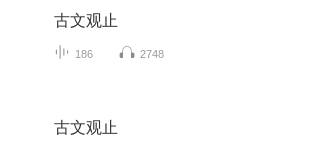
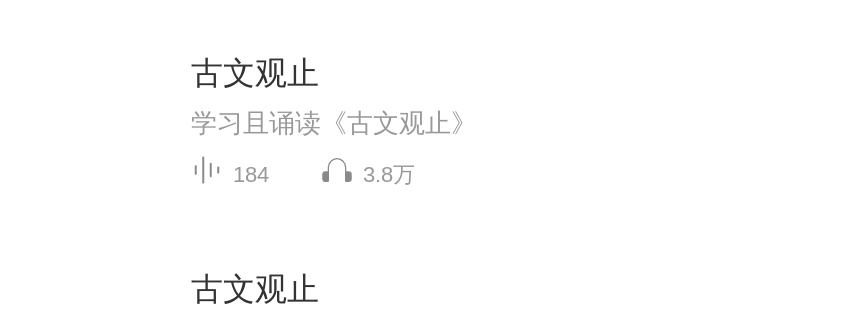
[75,48,164,60] 186 | 2748 -> [191,108,477,186] 学习且诵读《古文观止》 | 184 | 3.8万

